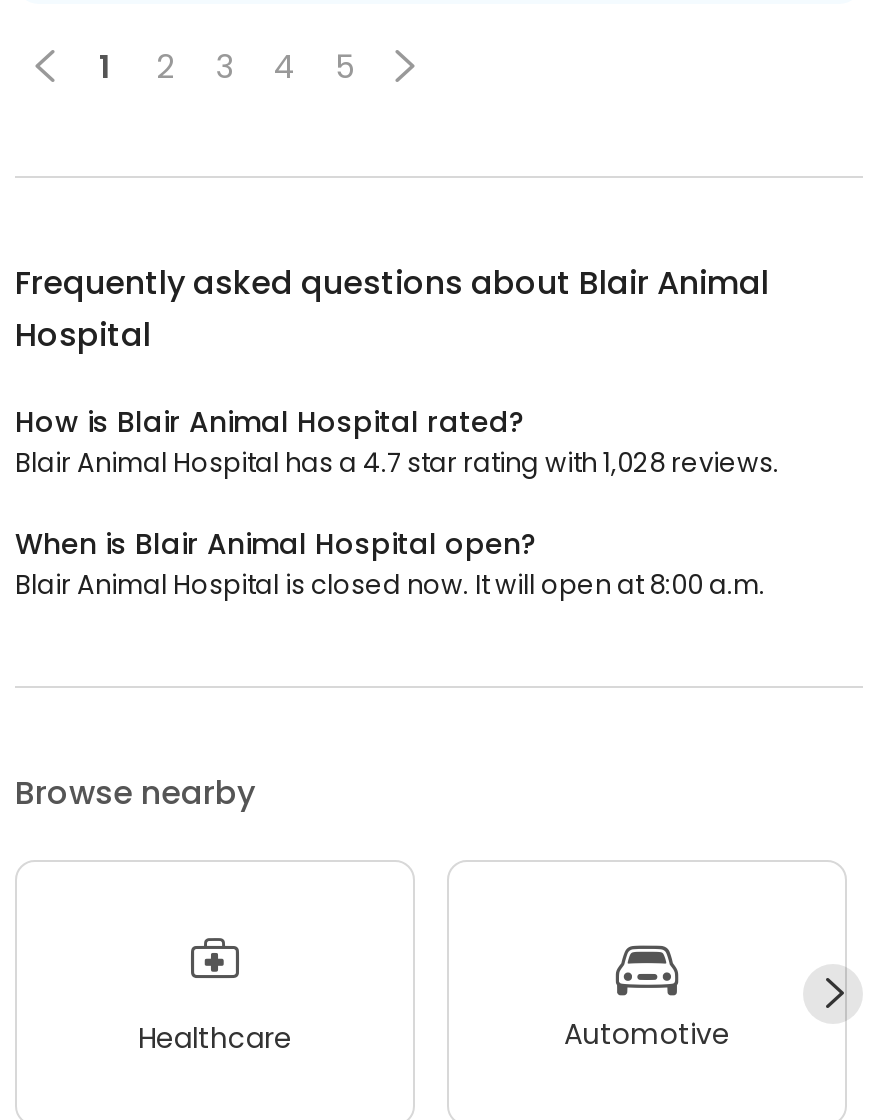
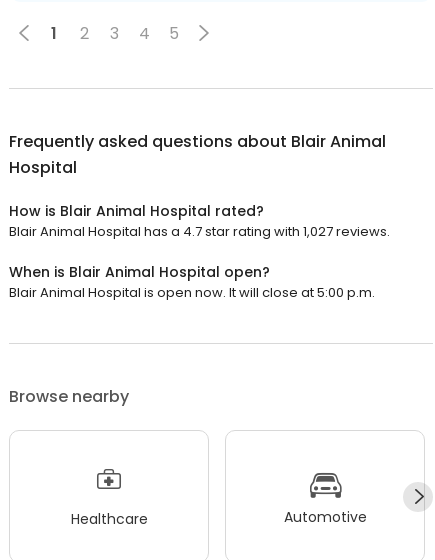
[15,445,779,483] Blair Animal Hospital has a 4.7 star rating with 1,028 reviews. -> [9,222,390,241] Blair Animal Hospital has a 4.7 star rating with 1,027 reviews.
[15,567,765,605] Blair Animal Hospital is closed now. It will open at 8:00 a.m. -> [9,283,375,302] Blair Animal Hospital is open now. It will close at 5:00 p.m.

